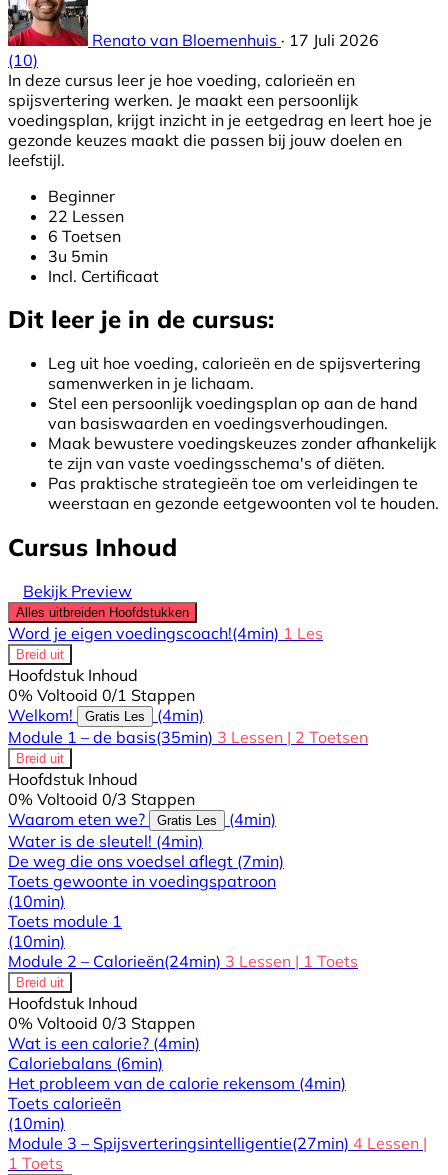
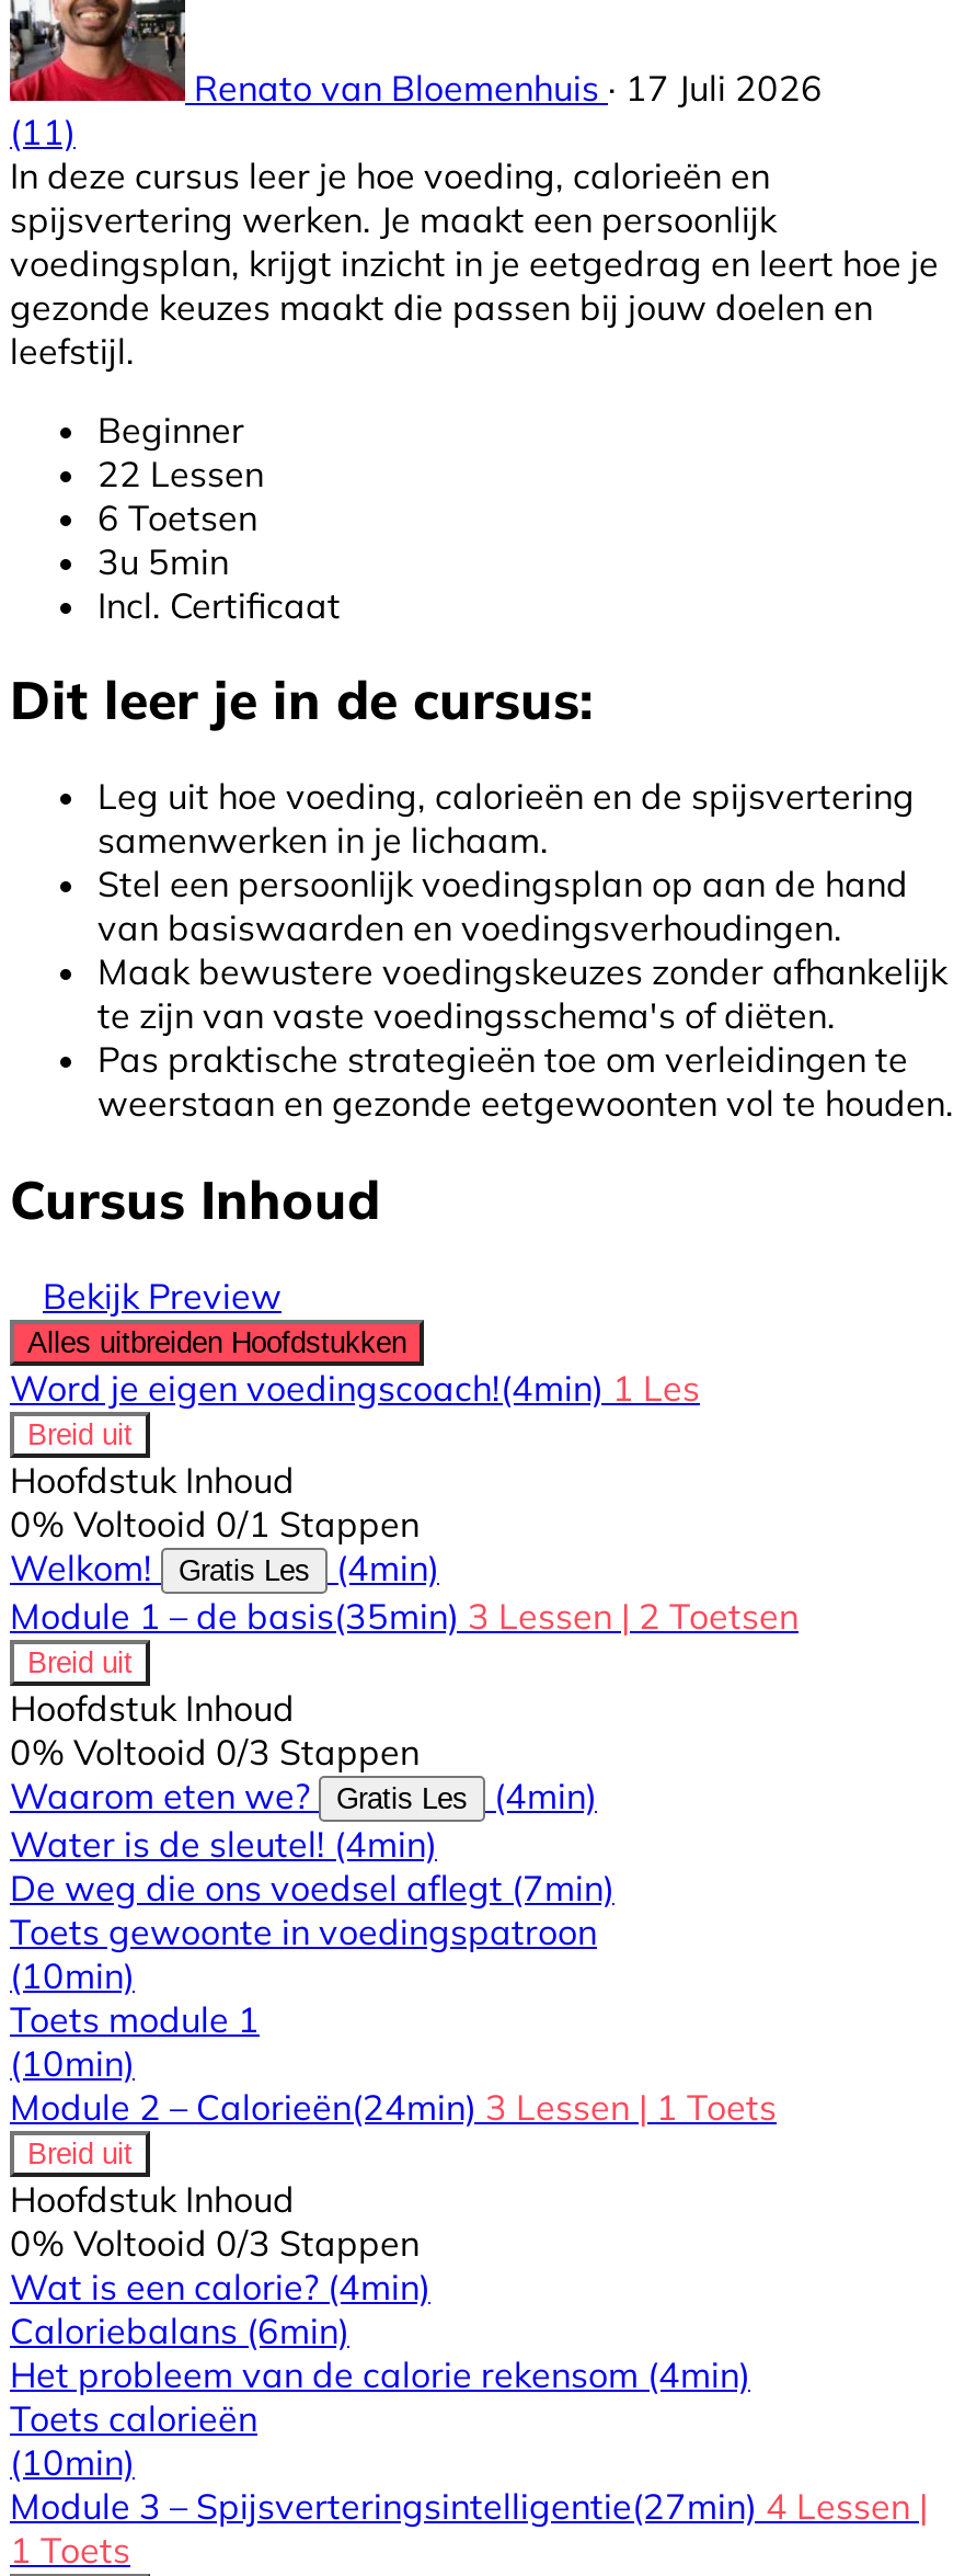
[8,49,38,69] (10) -> [10,109,76,152] (11)

